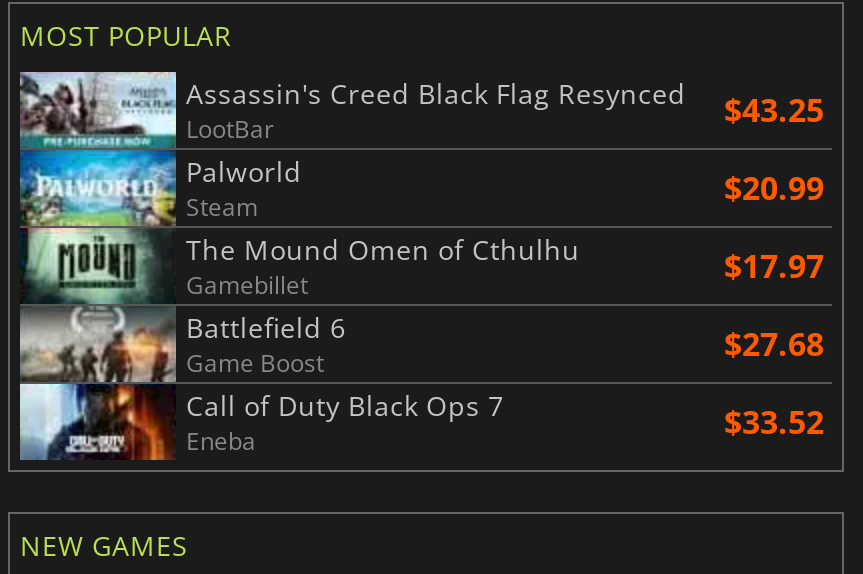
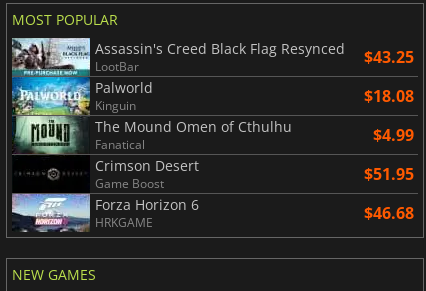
[186,165,824,223] Steam | $20.99 -> [95,85,414,114] Kinguin | $18.08
[186,243,824,301] Gamebillet | $17.97 -> [95,124,414,153] Fanatical | $4.99
[18,304,346,462] [image] | Battlefield 6 -> [11,154,199,233] [image] | Crimson Desert
[724,321,824,365] $27.68 -> [364,163,414,185] $51.95
[186,385,824,457] Call of Duty Black Ops 7 | Eneba | $33.52 -> [95,195,414,231] Forza Horizon 6 | HRKGAME | $46.68

